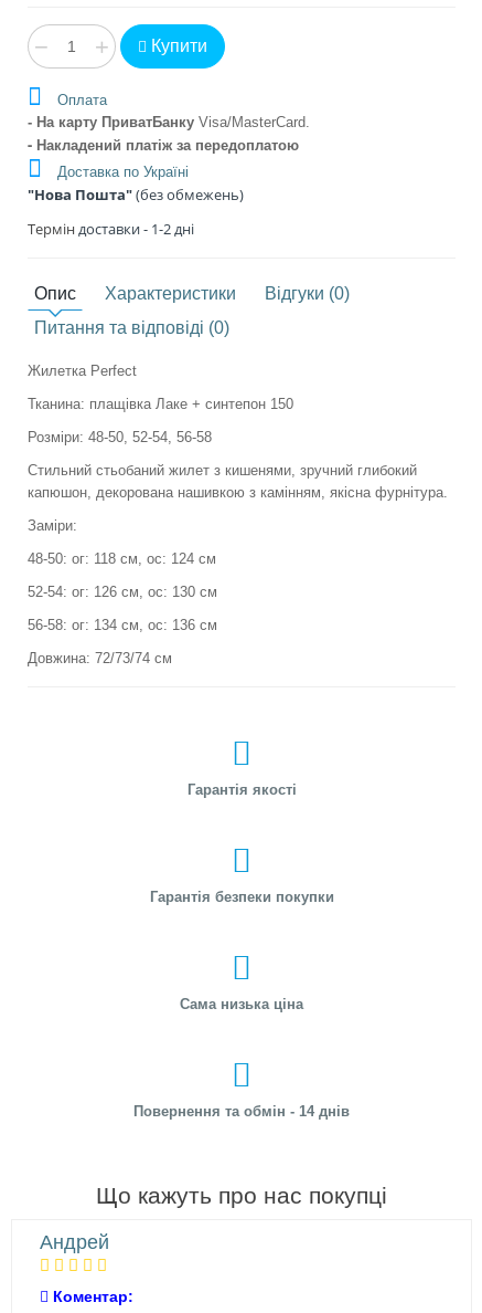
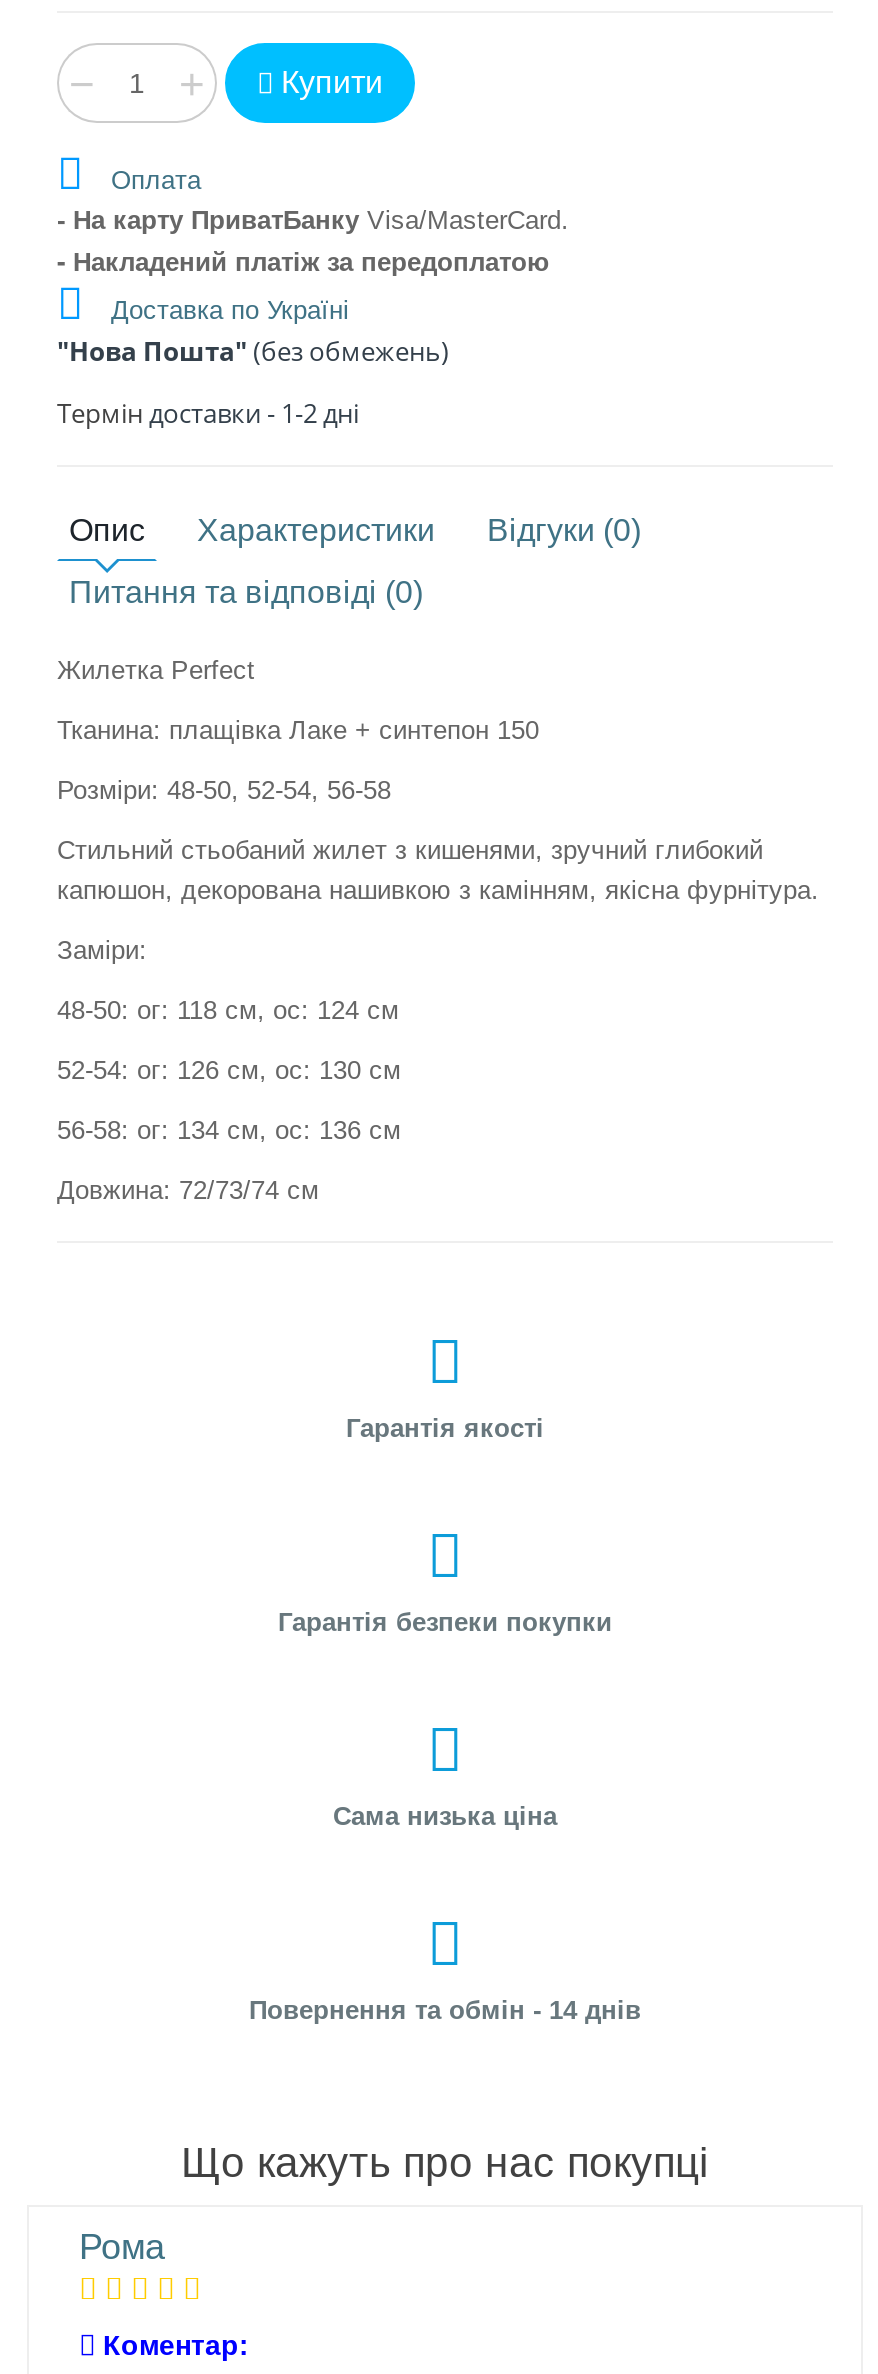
[40,1231,109,1253] Андрей -> [79,2227,165,2267] Рома

